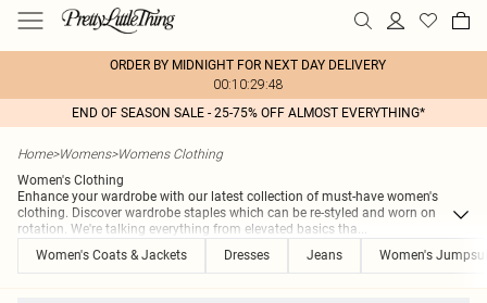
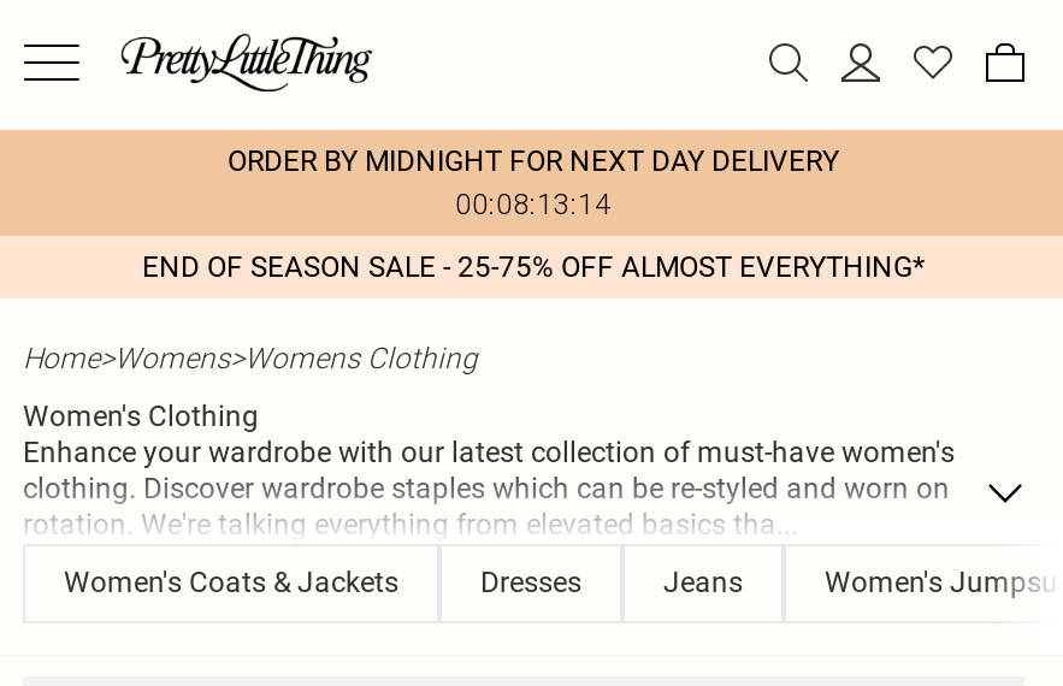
[213,76,283,92] 00:10:29:48 -> [455,185,612,221] 00:08:13:14

